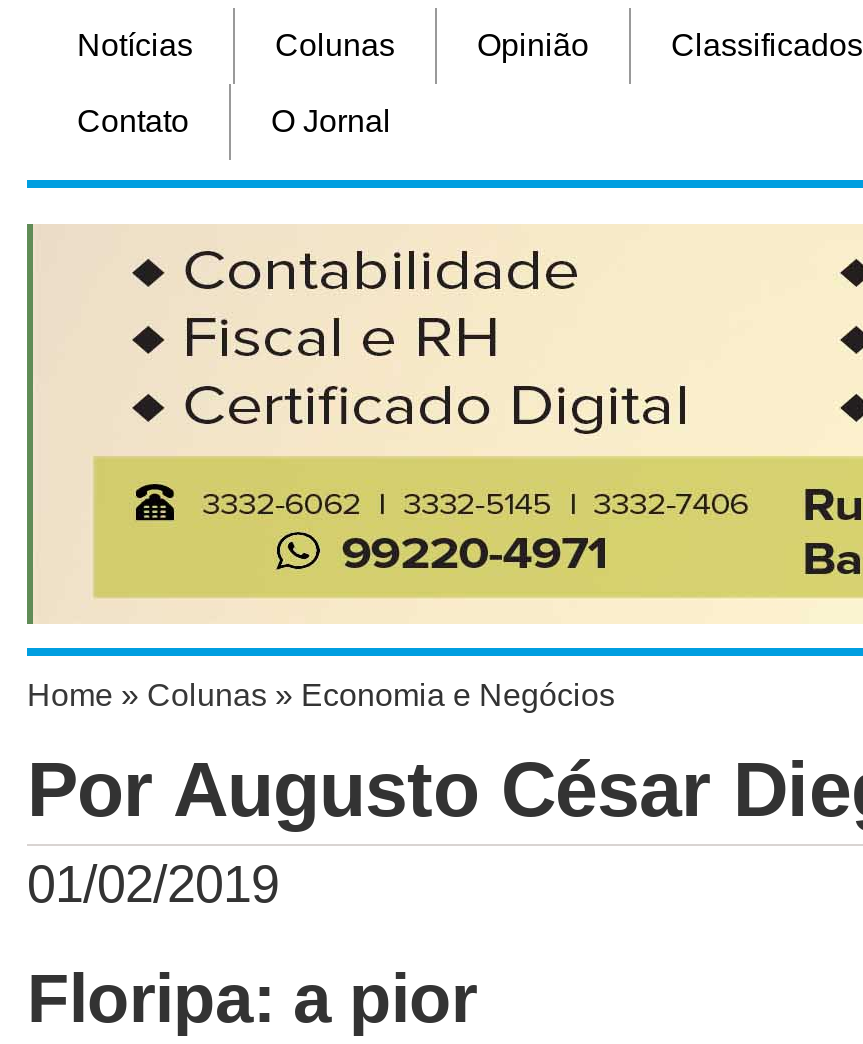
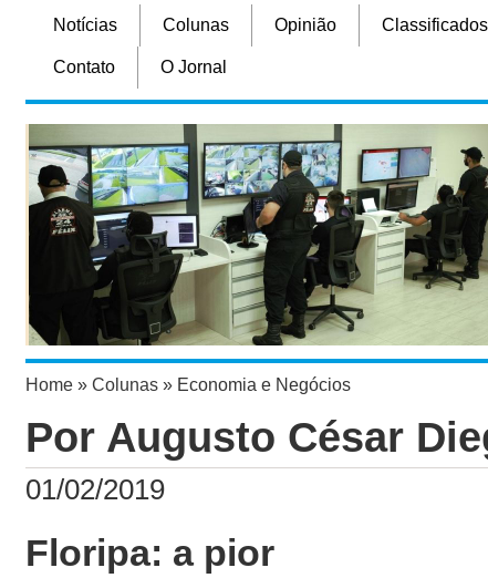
[25,224,857,624] [image] -> [25,123,485,347] [image]

